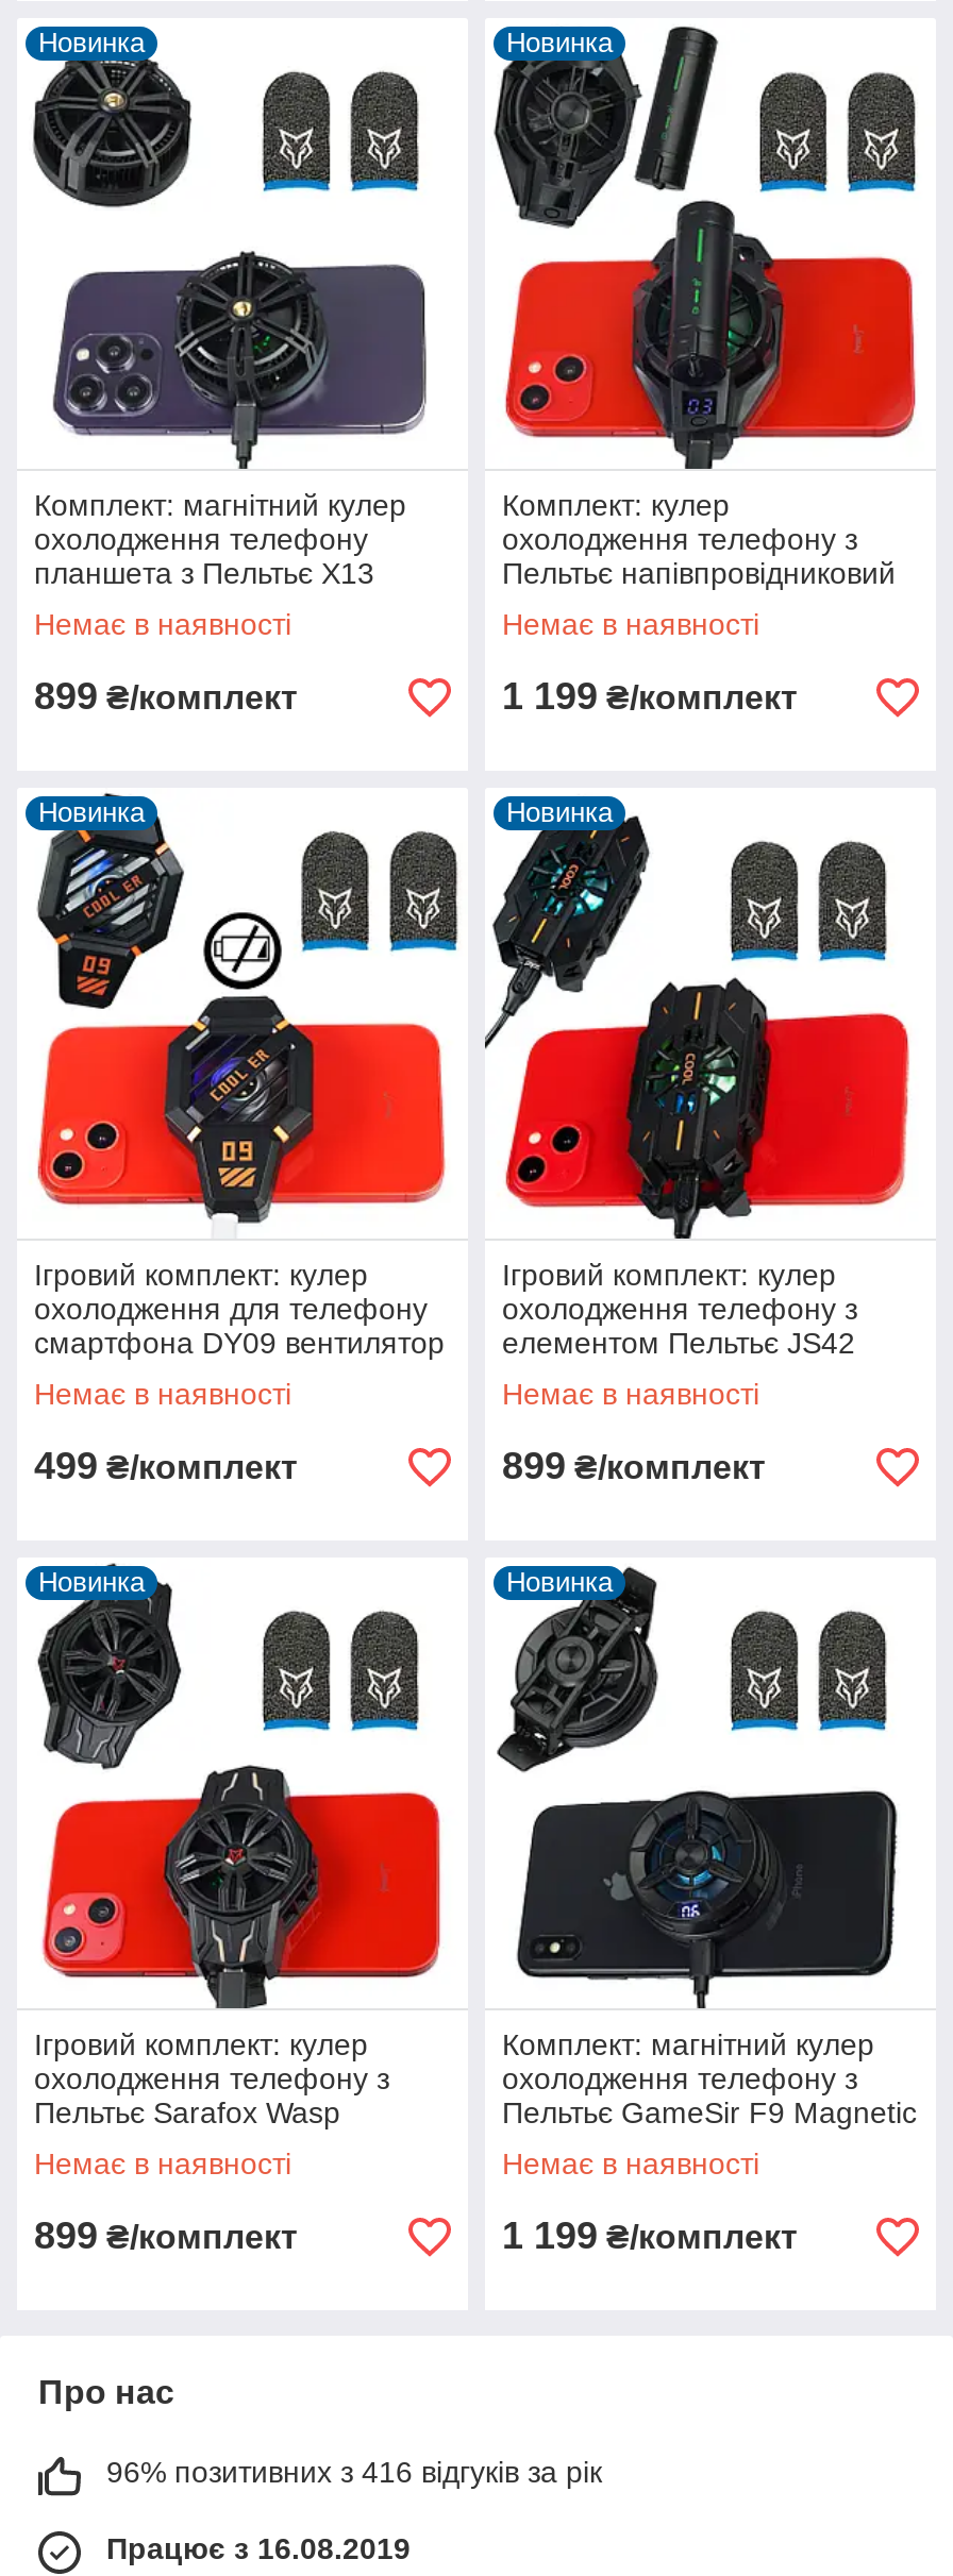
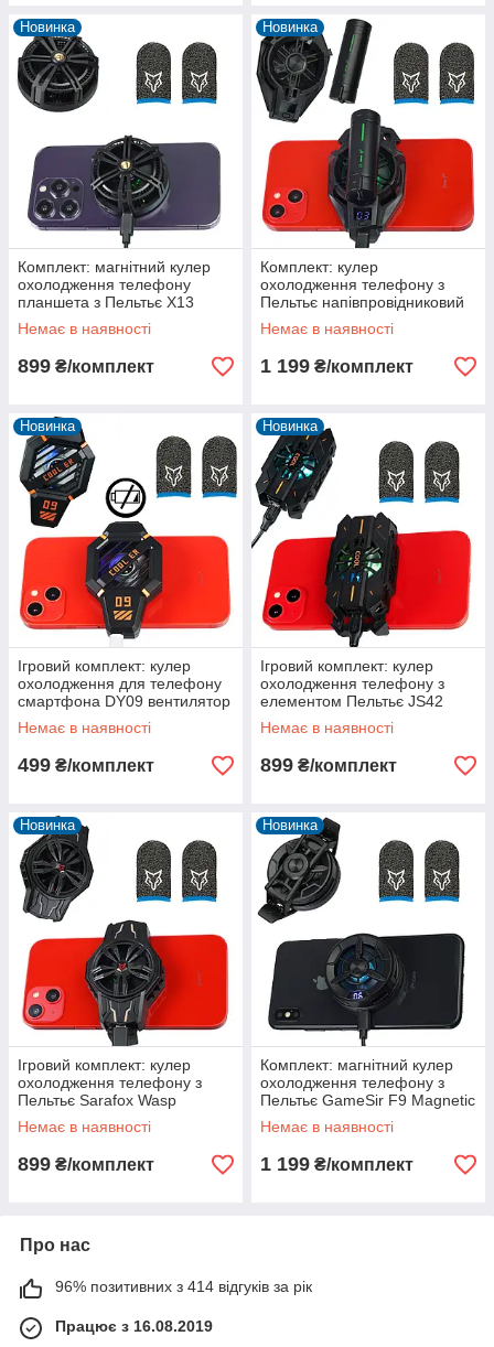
[106,2455,602,2489] 96% позитивних з 416 відгуків за рік -> [55,1278,312,1295] 96% позитивних з 414 відгуків за рік

